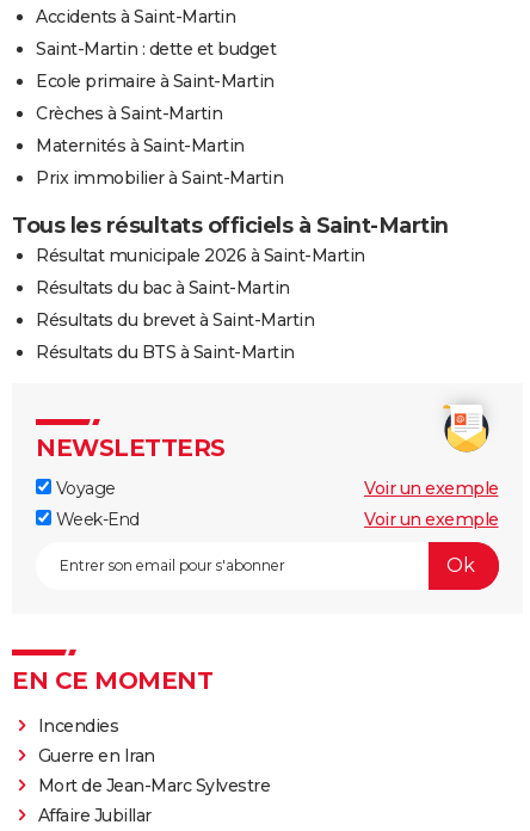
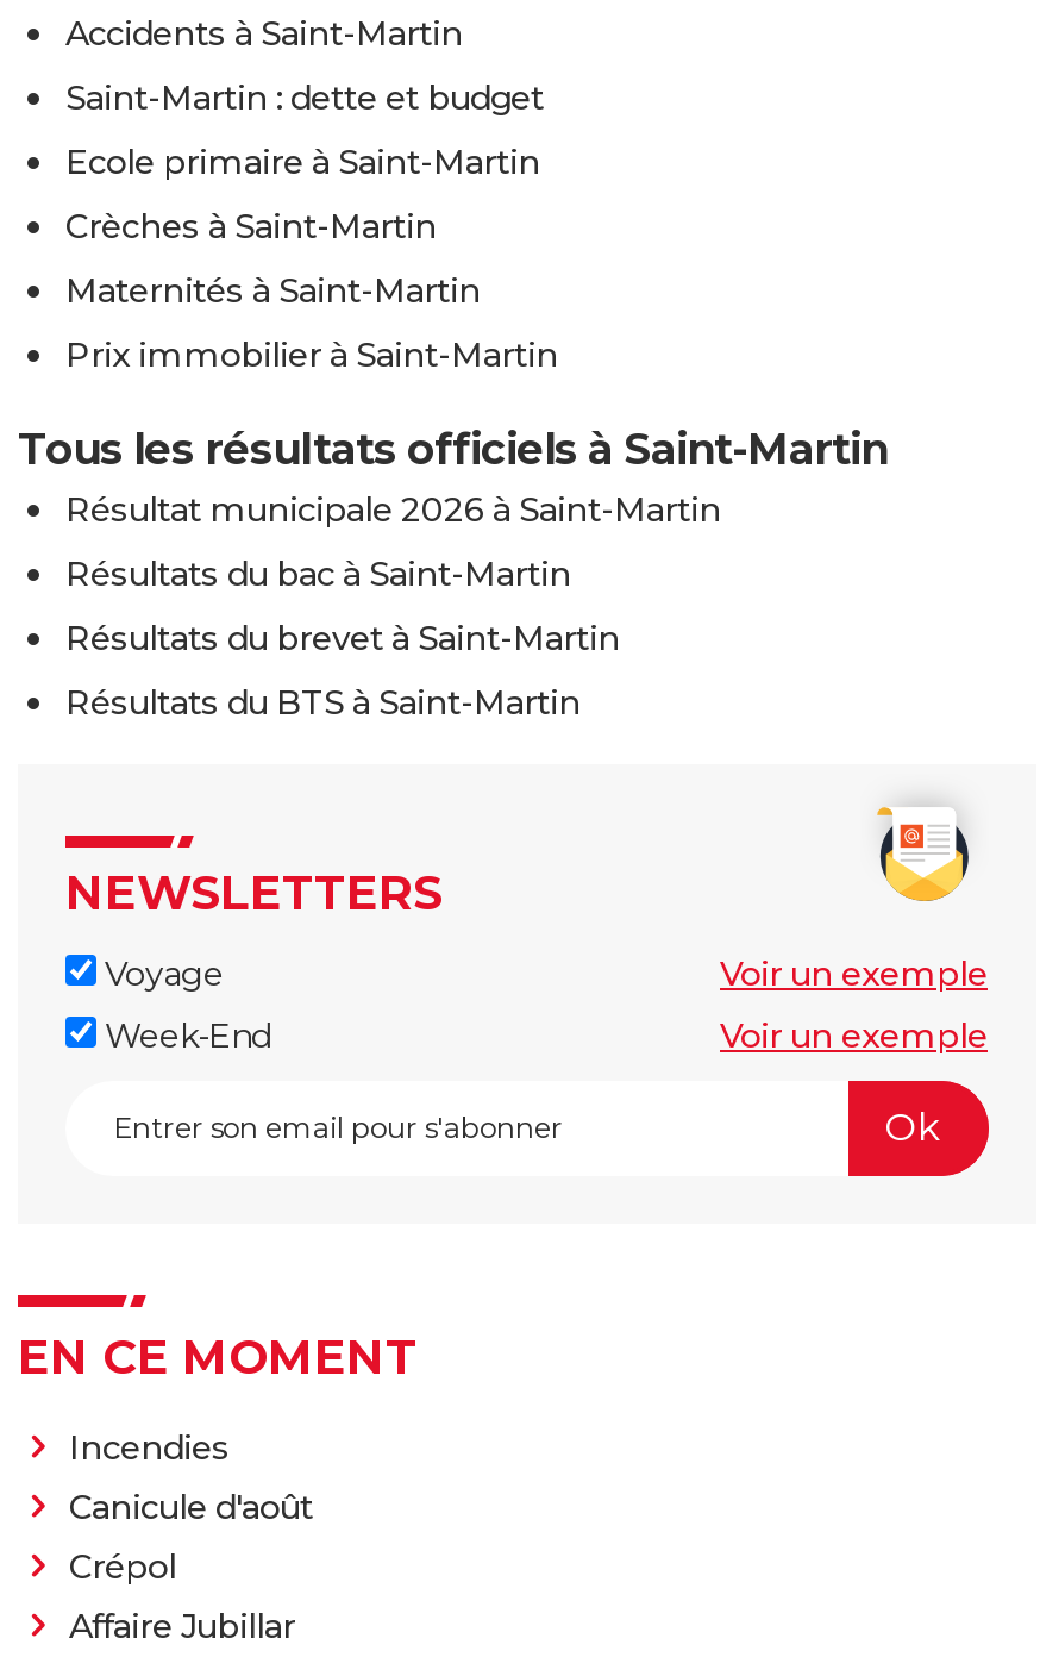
[38,745,270,796] Guerre en Iran | Mort de Jean-Marc Sylvestre -> [69,1485,313,1588] Canicule d'août | Crépol

